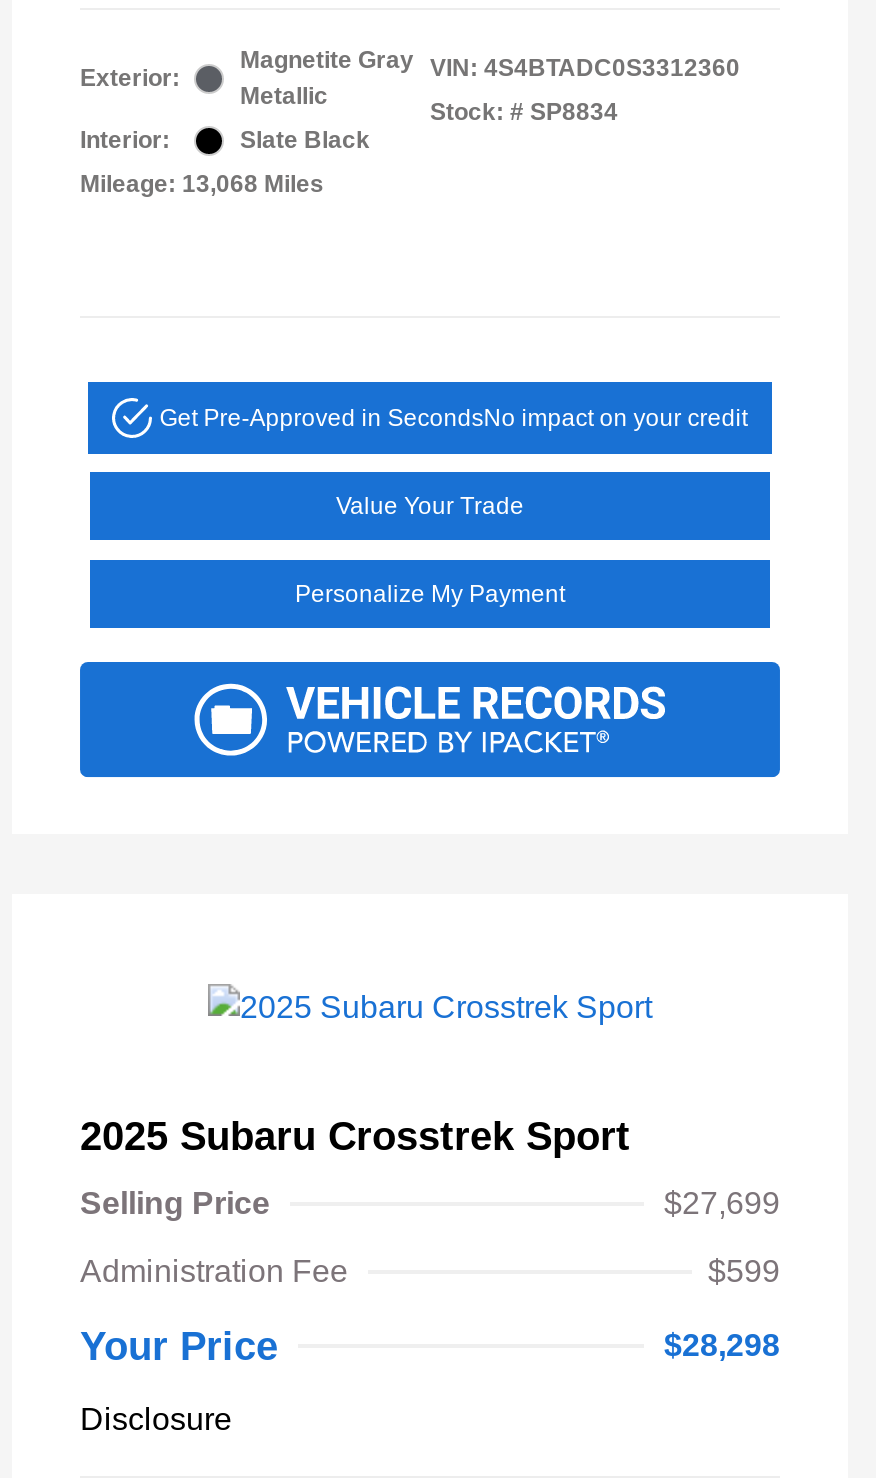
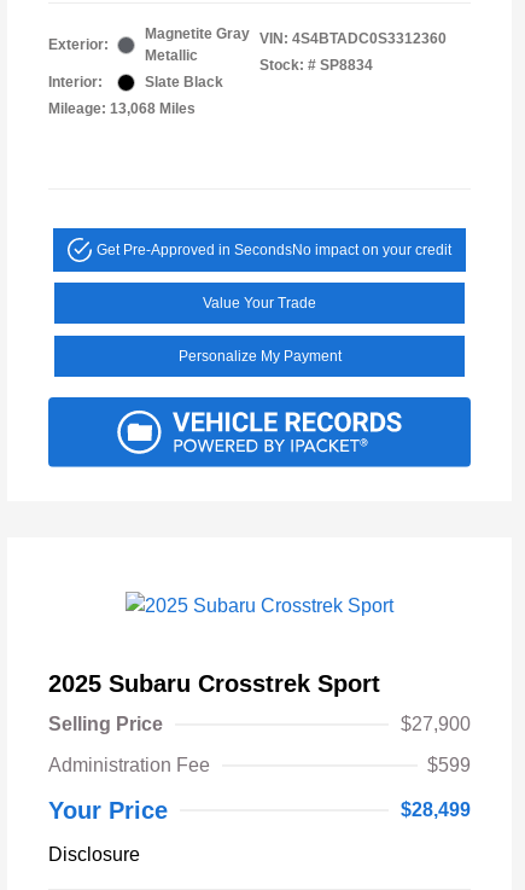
[664,1185,780,1219] $27,699 -> [401,713,471,734] $27,900
[664,1327,780,1361] $28,298 -> [401,799,471,820] $28,499

